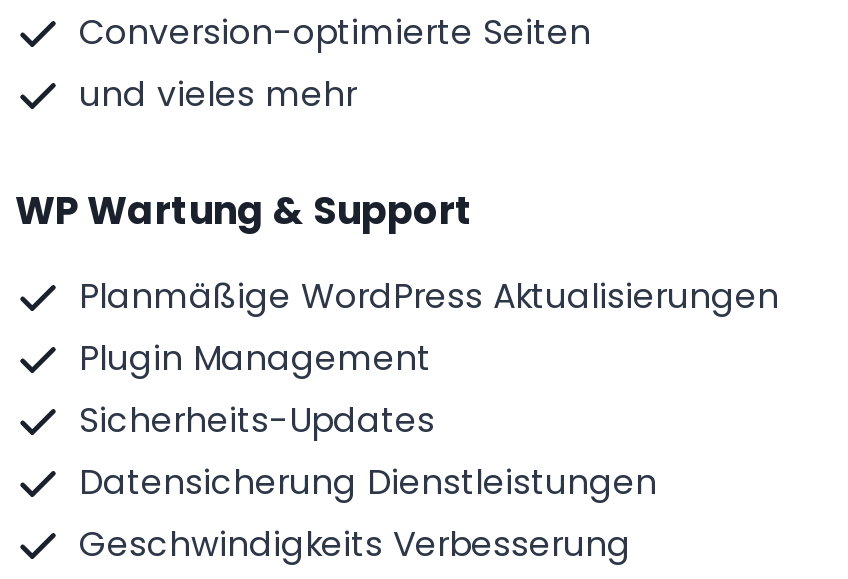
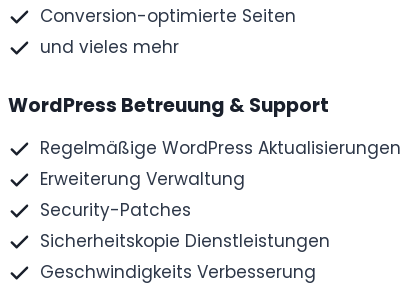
[15,183,473,237] WP Wartung & Support -> [8,92,329,119] WordPress Betreuung & Support
[79,272,779,506] Planmäßige WordPress Aktualisierungen | Plugin Management | Sicherheits-Updates | Datensicherung Dienstleistungen -> [40,136,401,253] Regelmäßige WordPress Aktualisierungen | Erweiterung Verwaltung | Security-Patches | Sicherheitskopie Dienstleistungen

